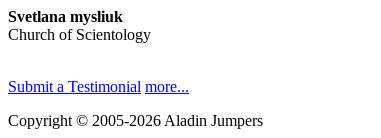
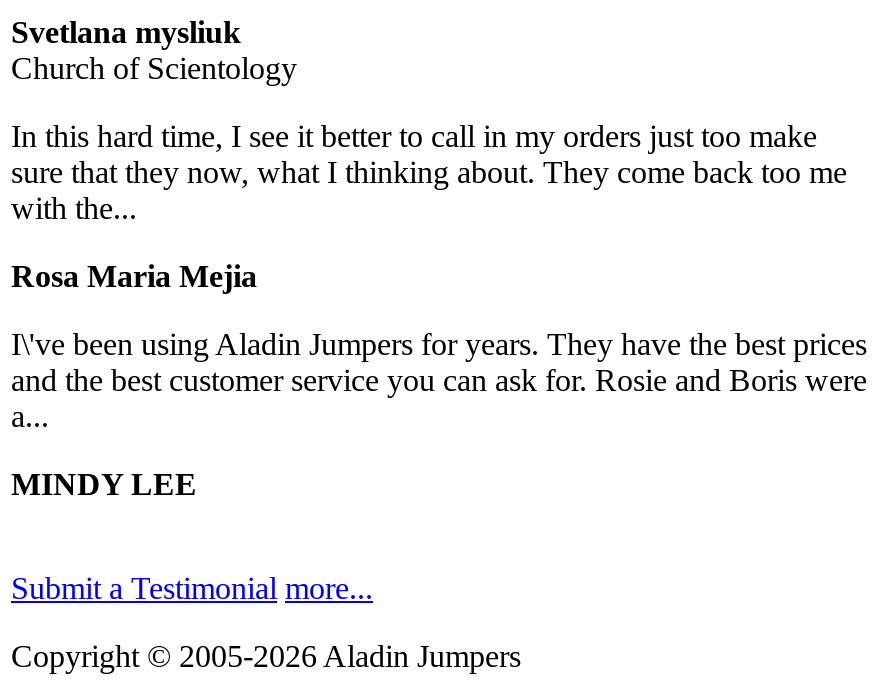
none -> [11,120,867,502] In this hard time, I see it better to call in my orders just too make | sure that they now, what I thinking about. They come back too me | with the... | Rosa Maria Mejia | I\'ve been using Aladin Jumpers for years. They have the best prices | and the best customer service you can ask for. Rosie and Boris were | a... | MINDY LEE

